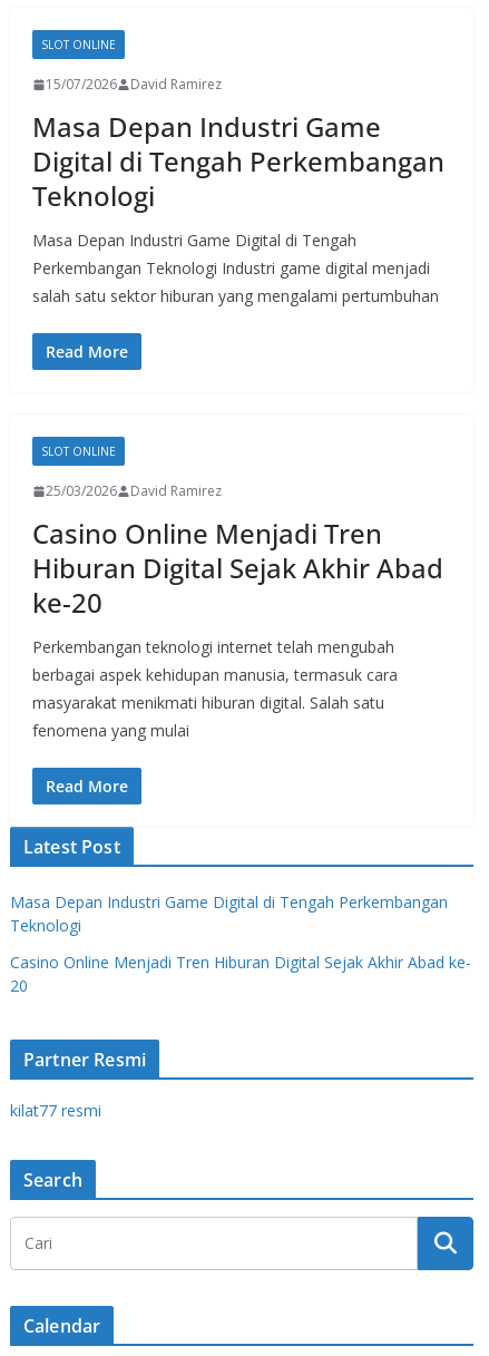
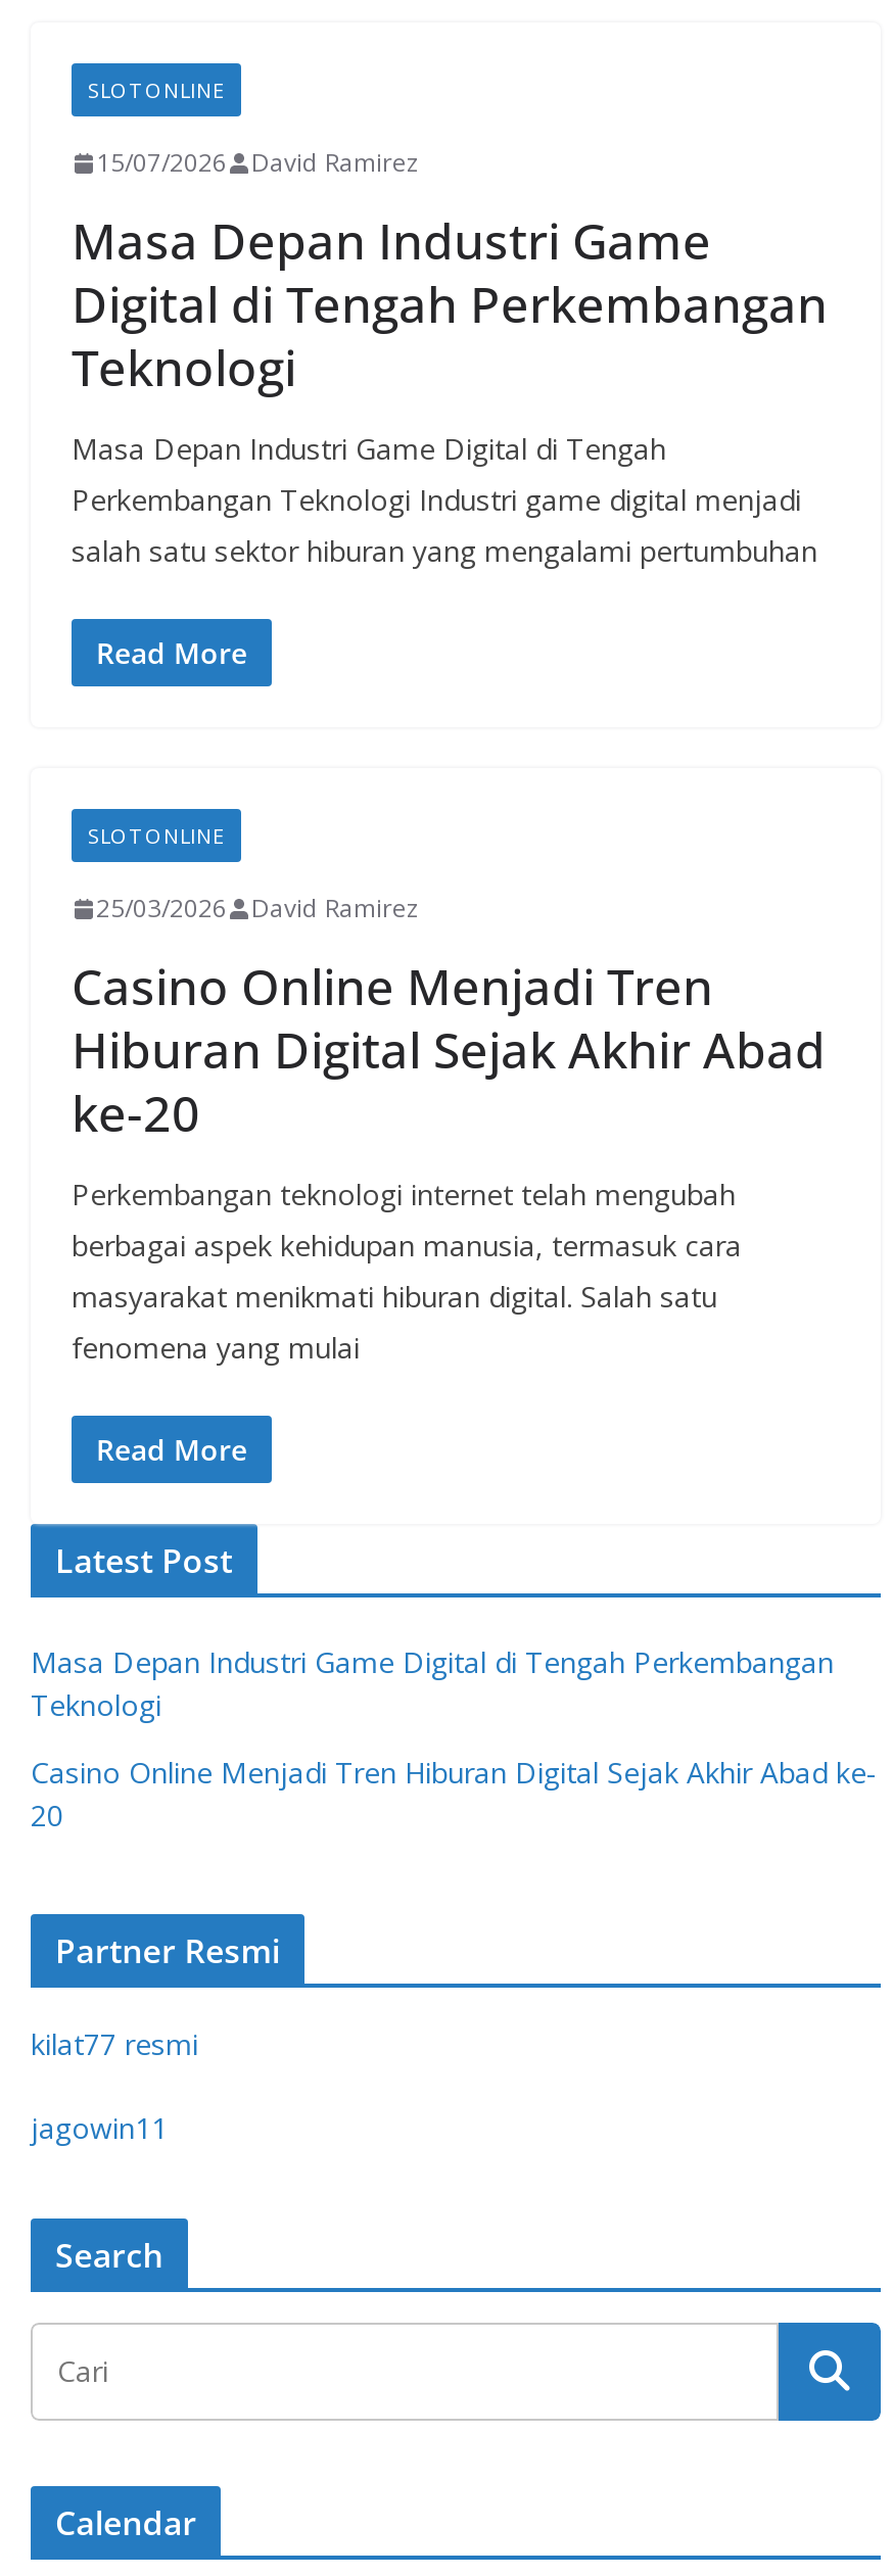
none -> [31,2108,168,2147] jagowin11

